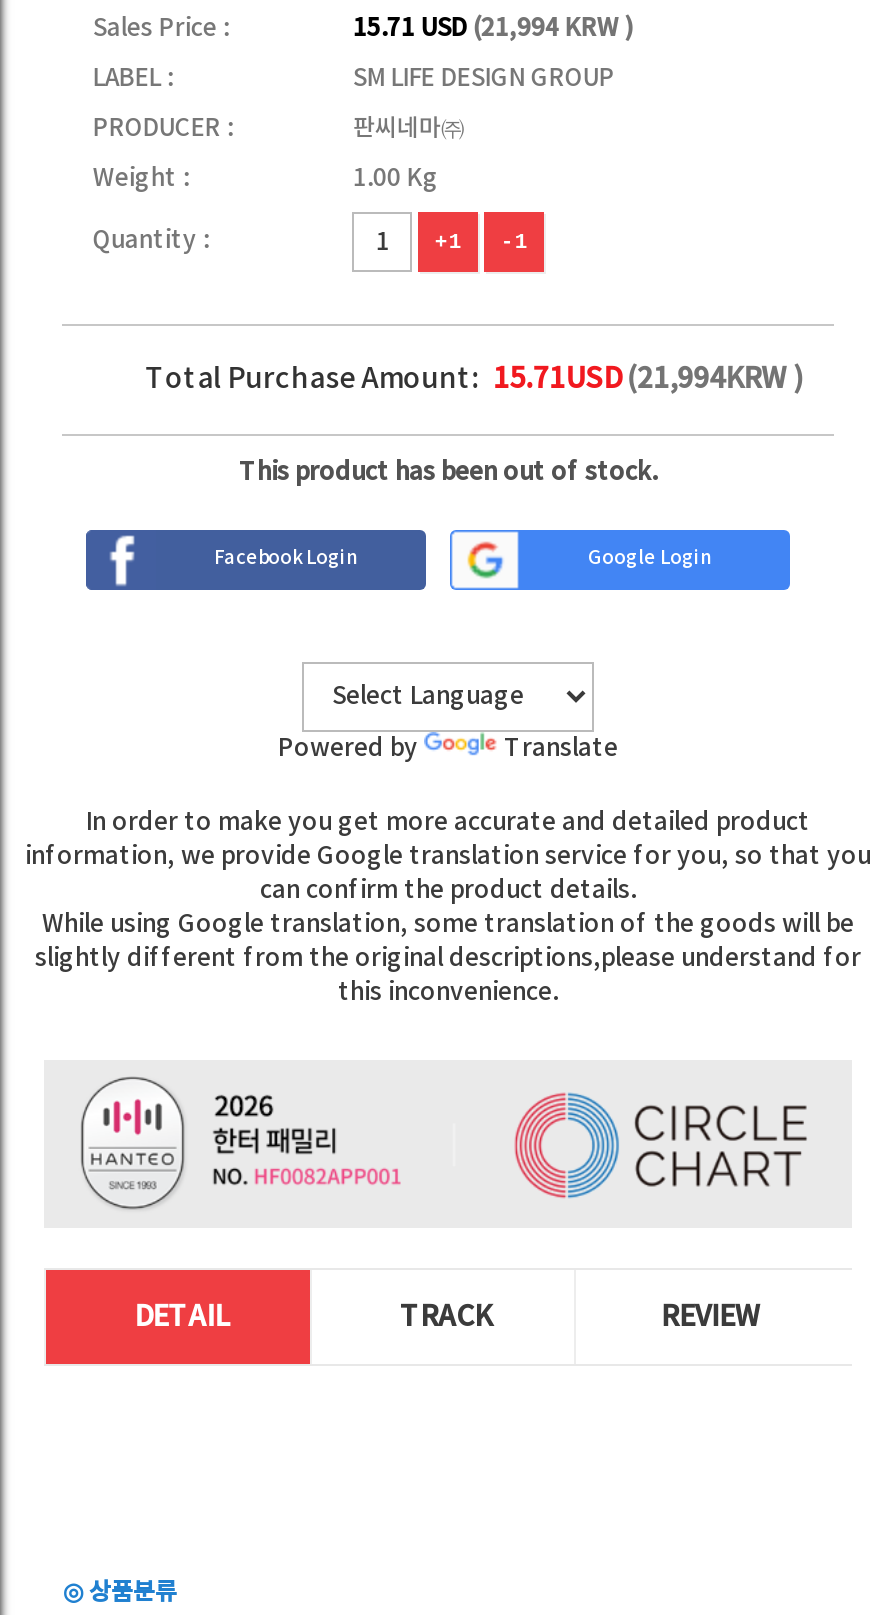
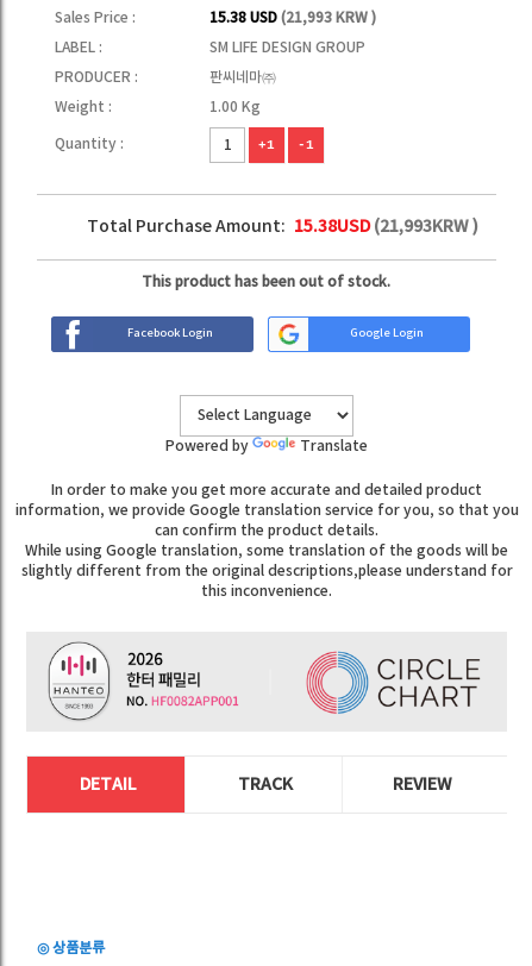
[353,14,633,42] 15.71 USD (21,994 KRW ) -> [210,10,377,26] 15.38 USD (21,993 KRW )
[145,362,803,396] Total Purchase Amount: 15.71USD (21,994KRW ) -> [86,217,478,237] Total Purchase Amount: 15.38USD (21,993KRW )

